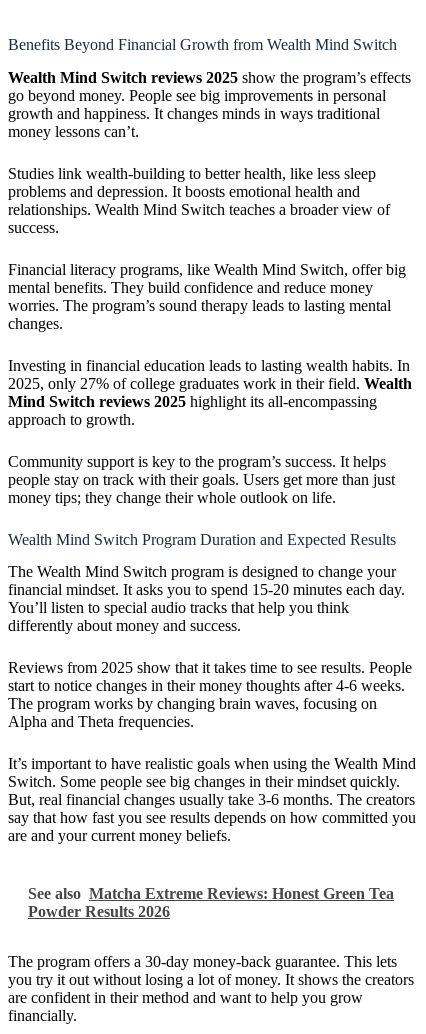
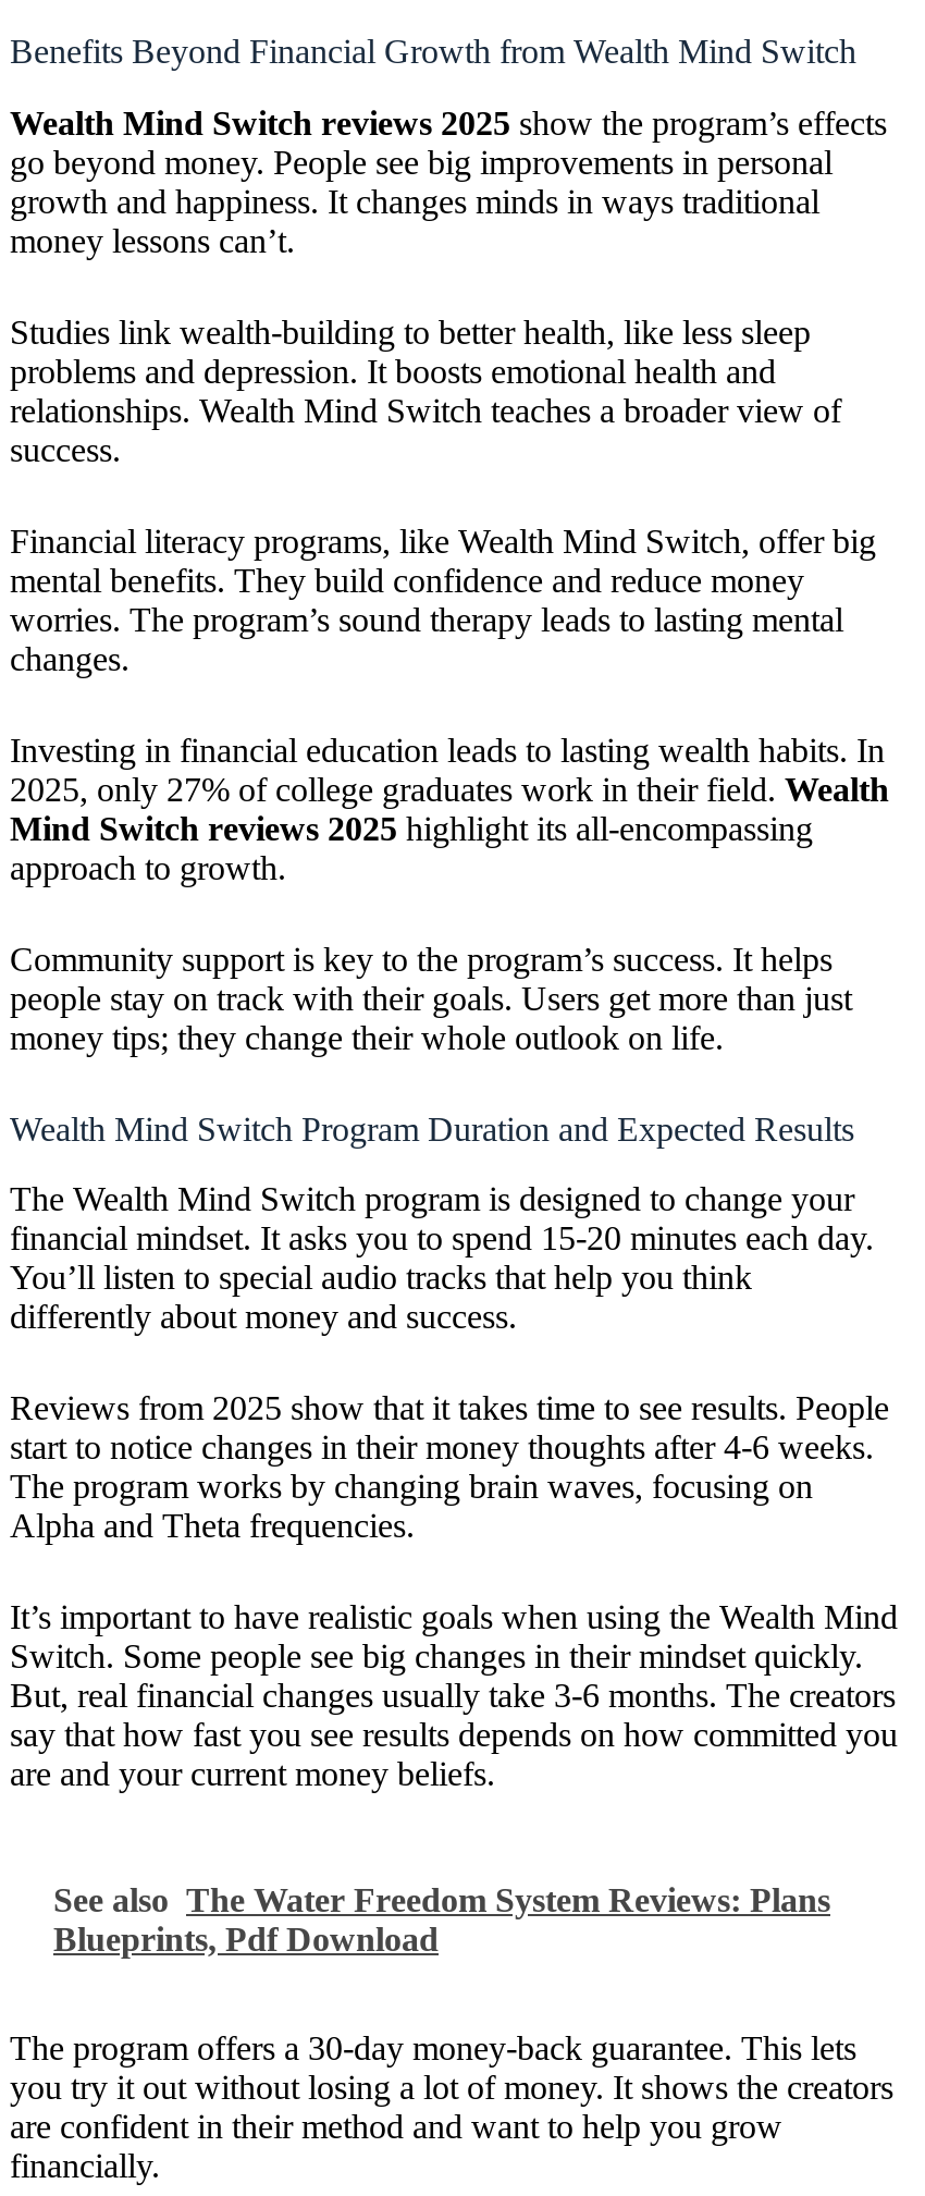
[28,885,394,920] See also Matcha Extreme Reviews: Honest Green Tea | Powder Results 2026 -> [53,1882,830,1959] See also The Water Freedom System Reviews: Plans | Blueprints, Pdf Download

